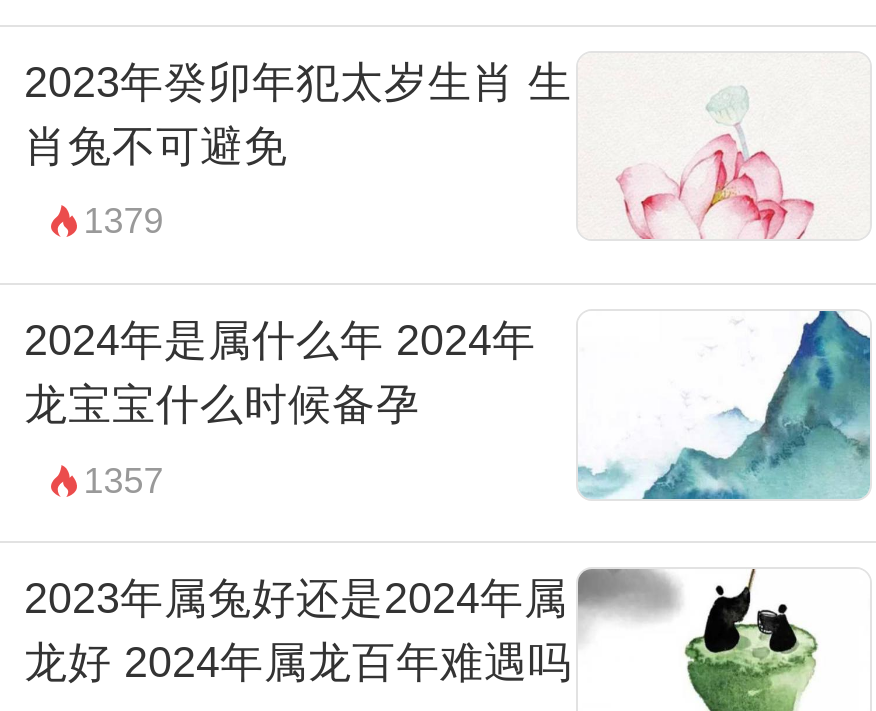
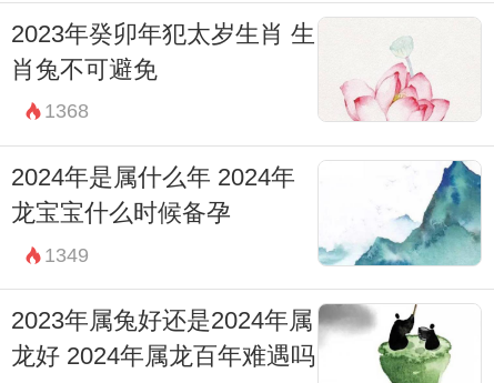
[84,201,164,241] 1379 -> [44,100,89,122] 1368
[84,460,164,500] 1357 -> [44,244,89,266] 1349

